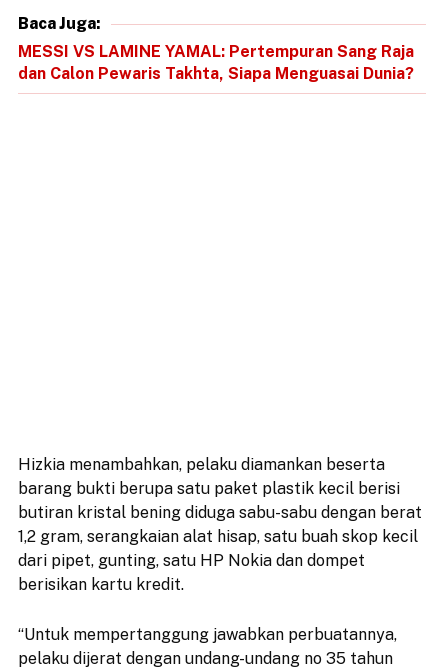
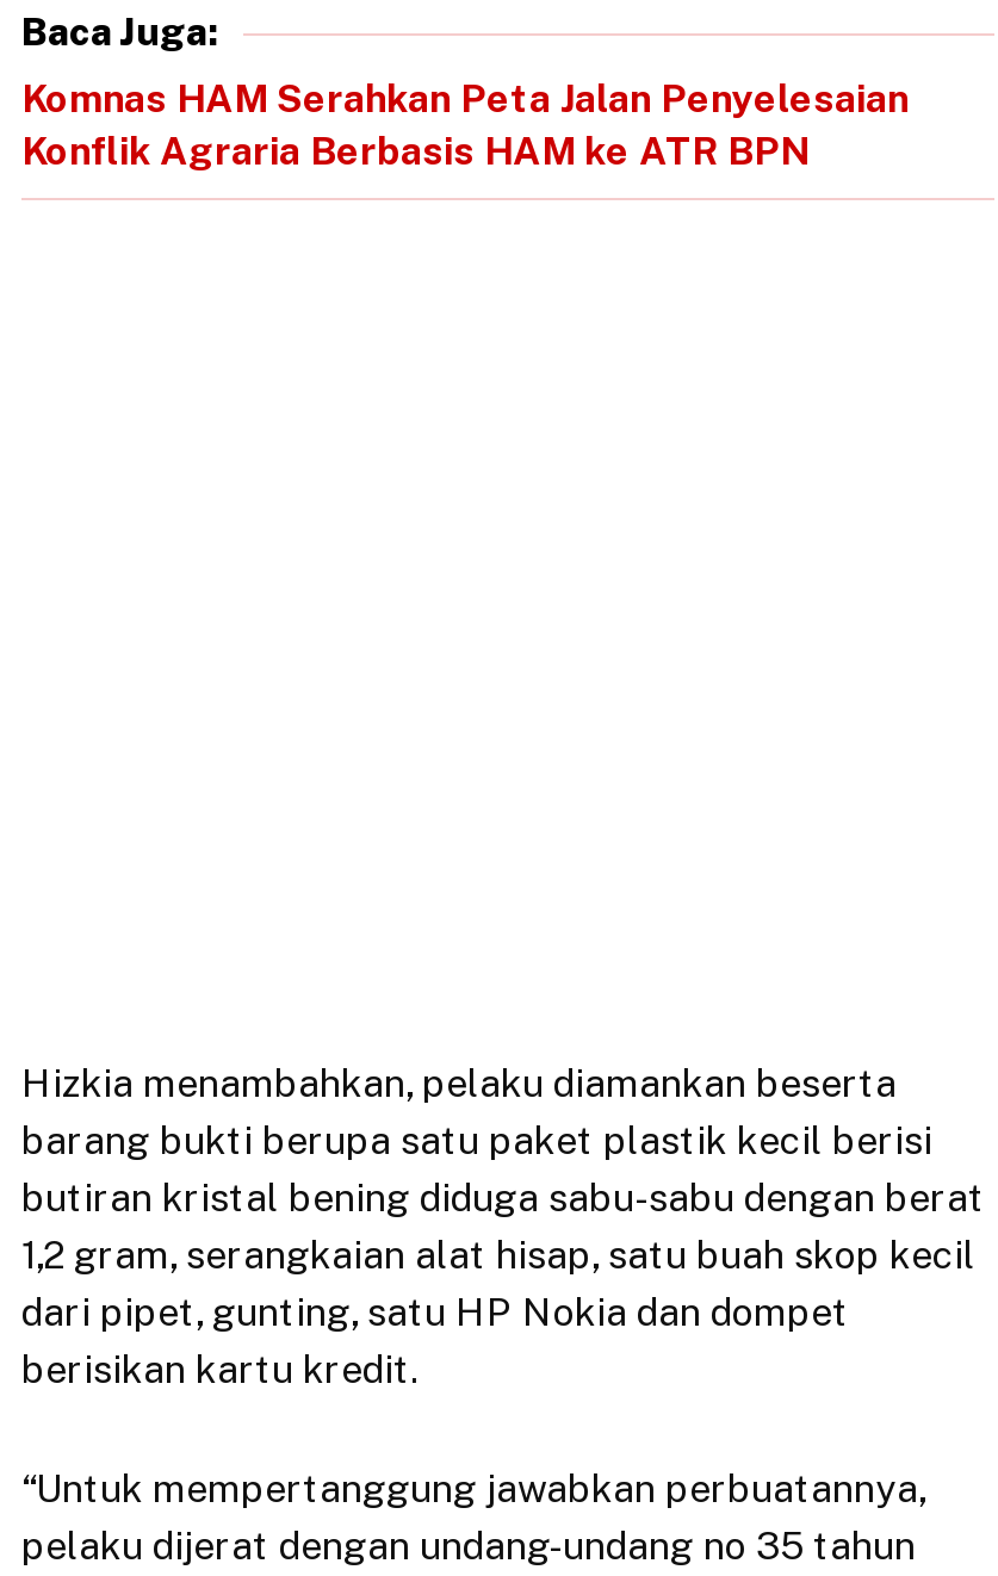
[18,42,414,83] MESSI VS LAMINE YAMAL: Pertempuran Sang Raja | dan Calon Pewaris Takhta, Siapa Menguasai Dunia? -> [21,77,909,175] Komnas HAM Serahkan Peta Jalan Penyelesaian | Konflik Agraria Berbasis HAM ke ATR BPN

